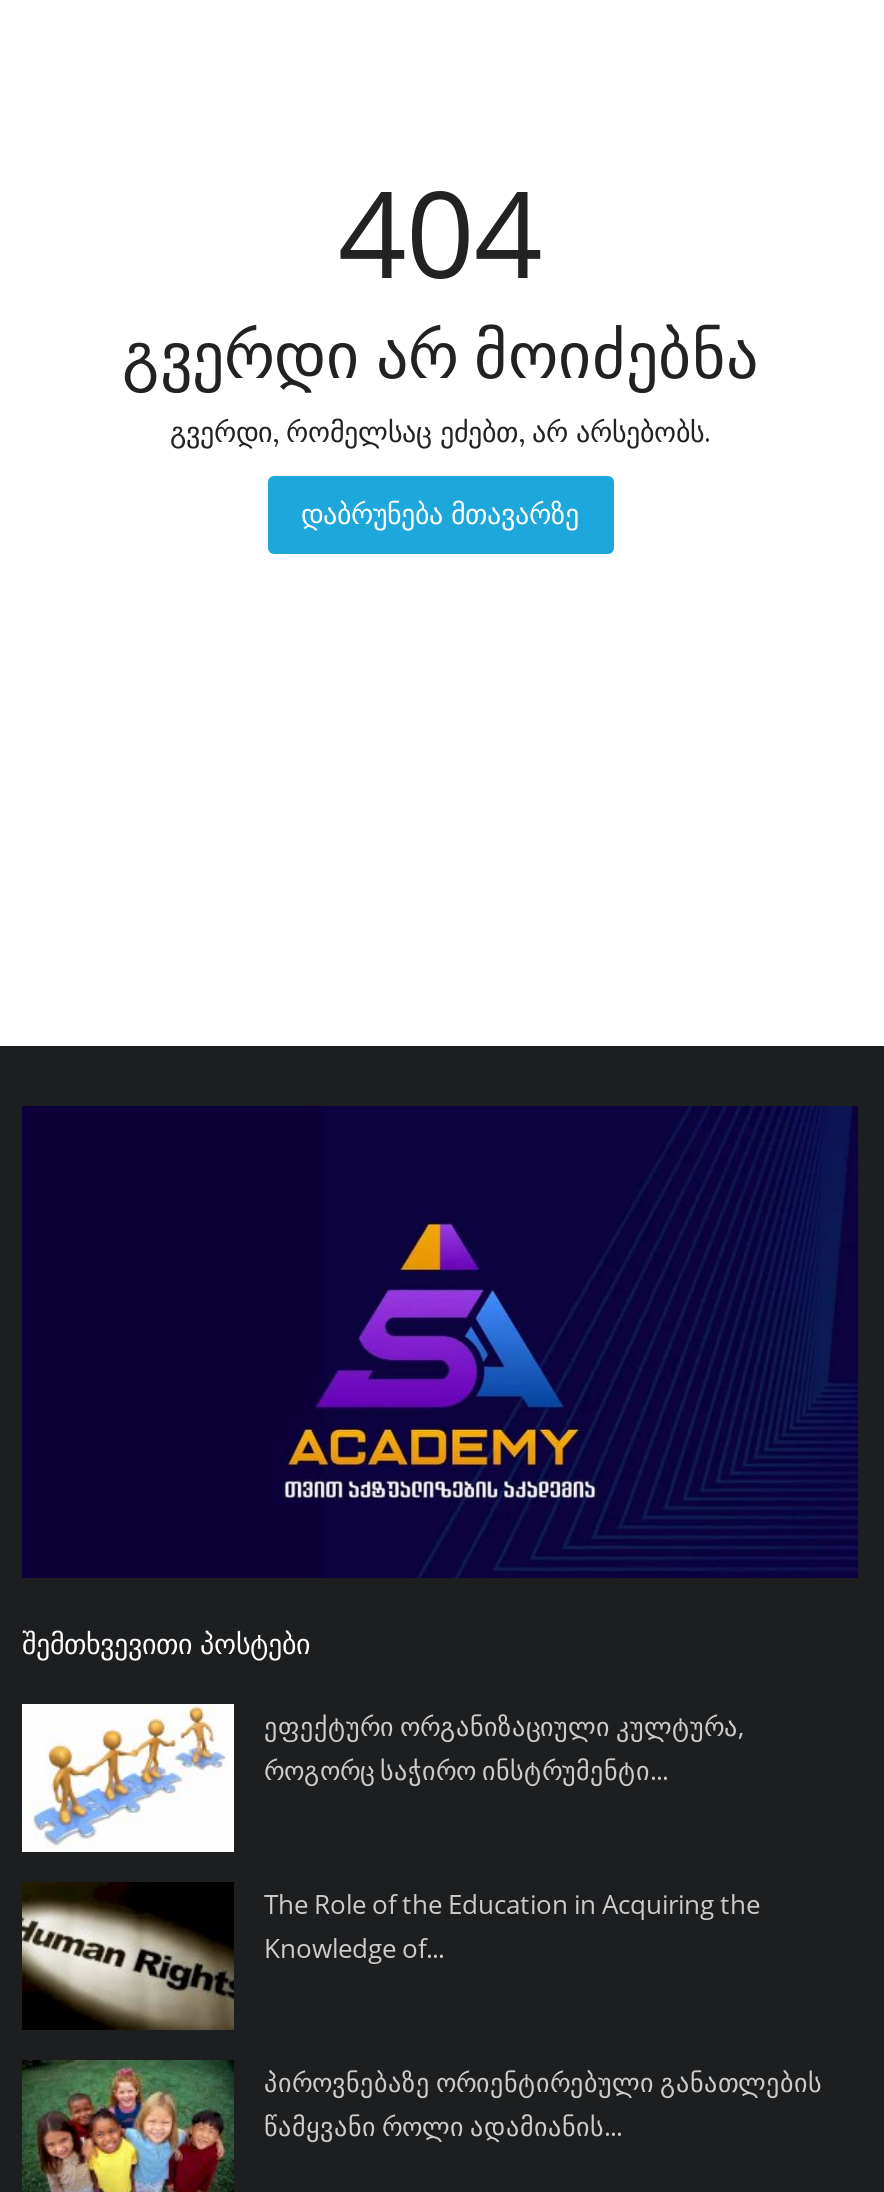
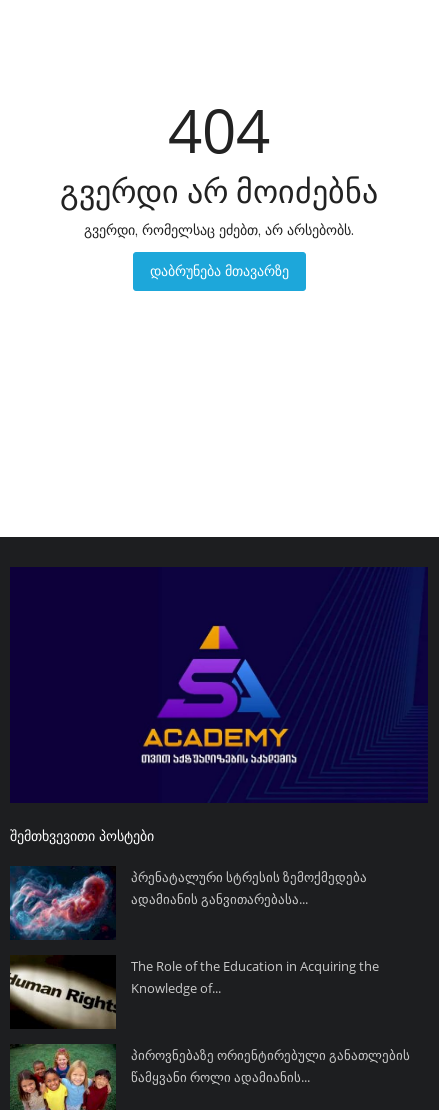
[20,1702,744,1854] [image] | ეფექტური ორგანიზაციული კულტურა, | როგორც საჭირო ინსტრუმენტი... -> [9,866,367,940] [image] | პრენატალური სტრესის ზემოქმედება | ადამიანის განვითარებასა...

